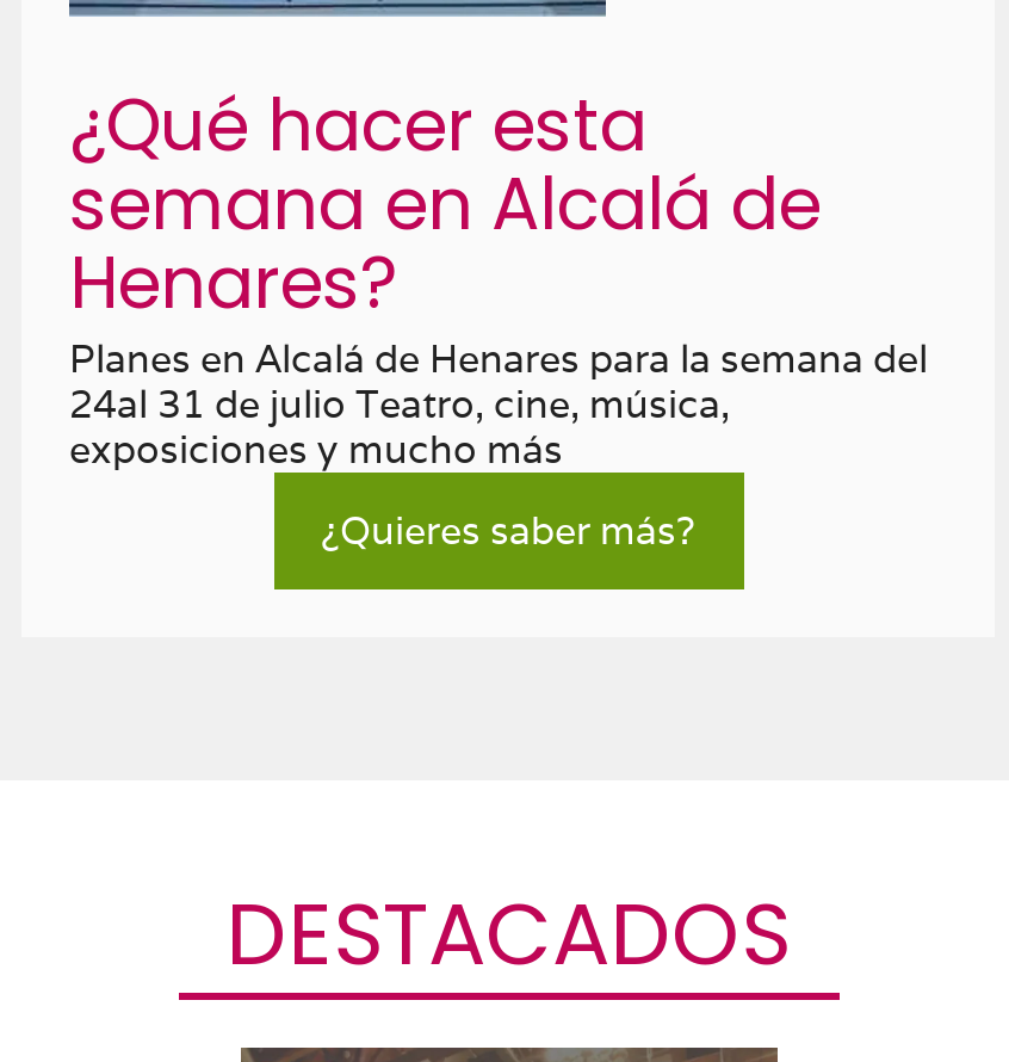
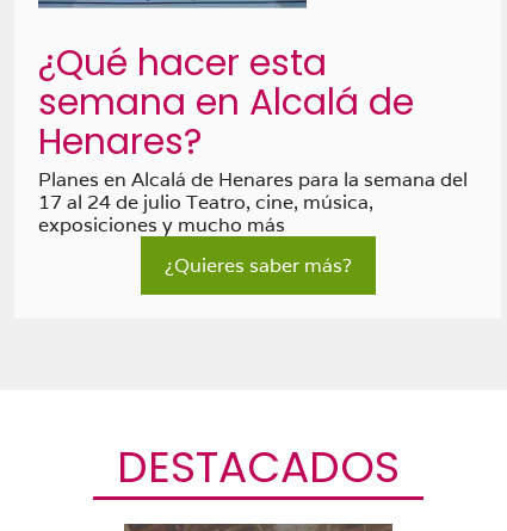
[69,379,730,429] 24al 31 de julio Teatro, cine, música, -> [38,189,373,215] 17 al 24 de julio Teatro, cine, música,

